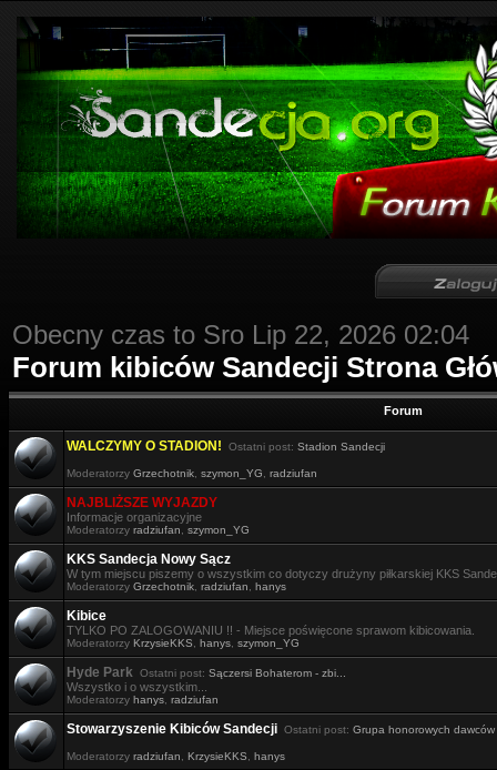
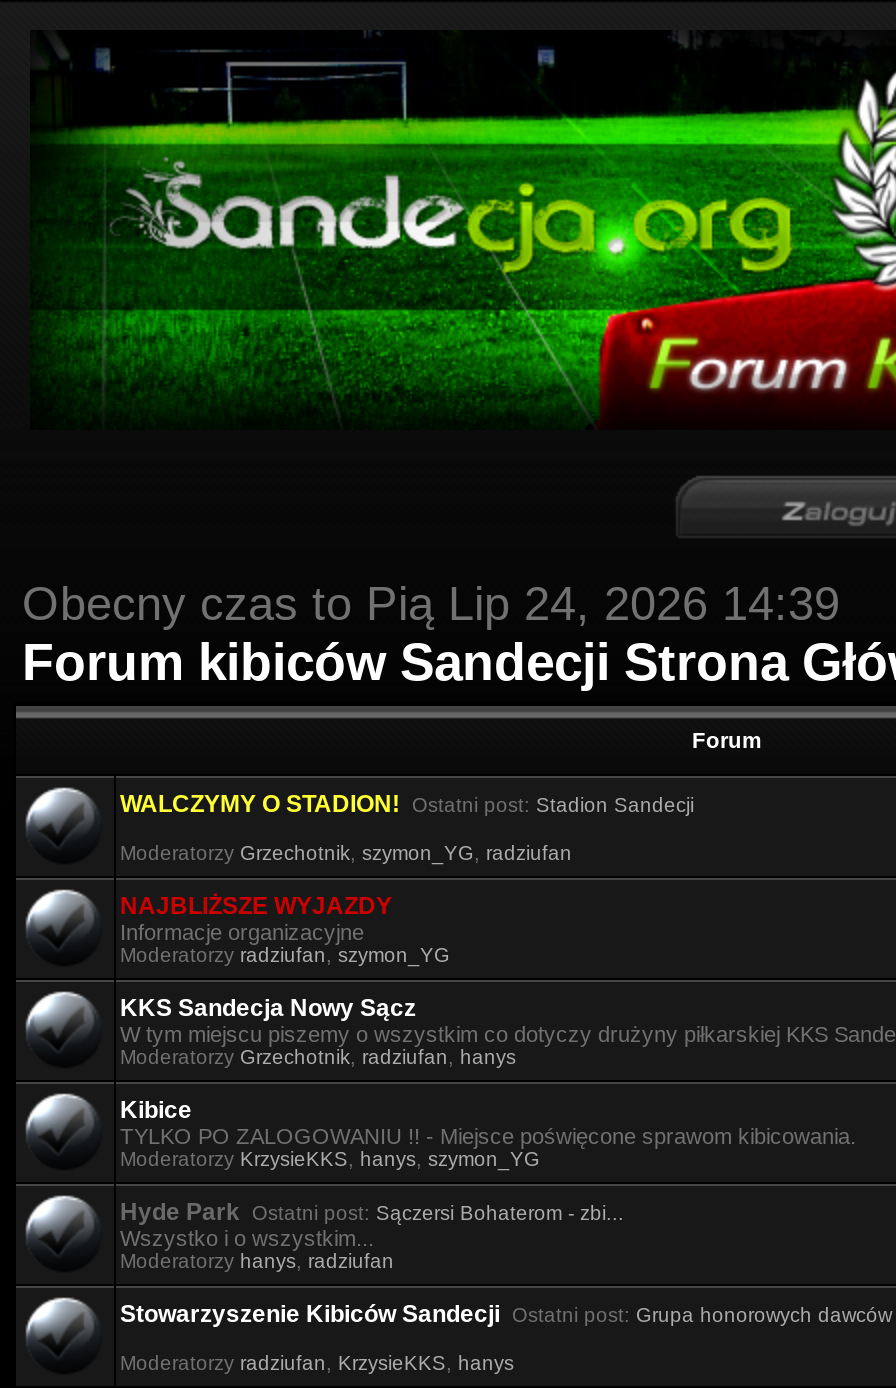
[12,321,469,349] Obecny czas to Sro Lip 22, 2026 02:04 -> [22,578,840,630] Obecny czas to Pią Lip 24, 2026 14:39

